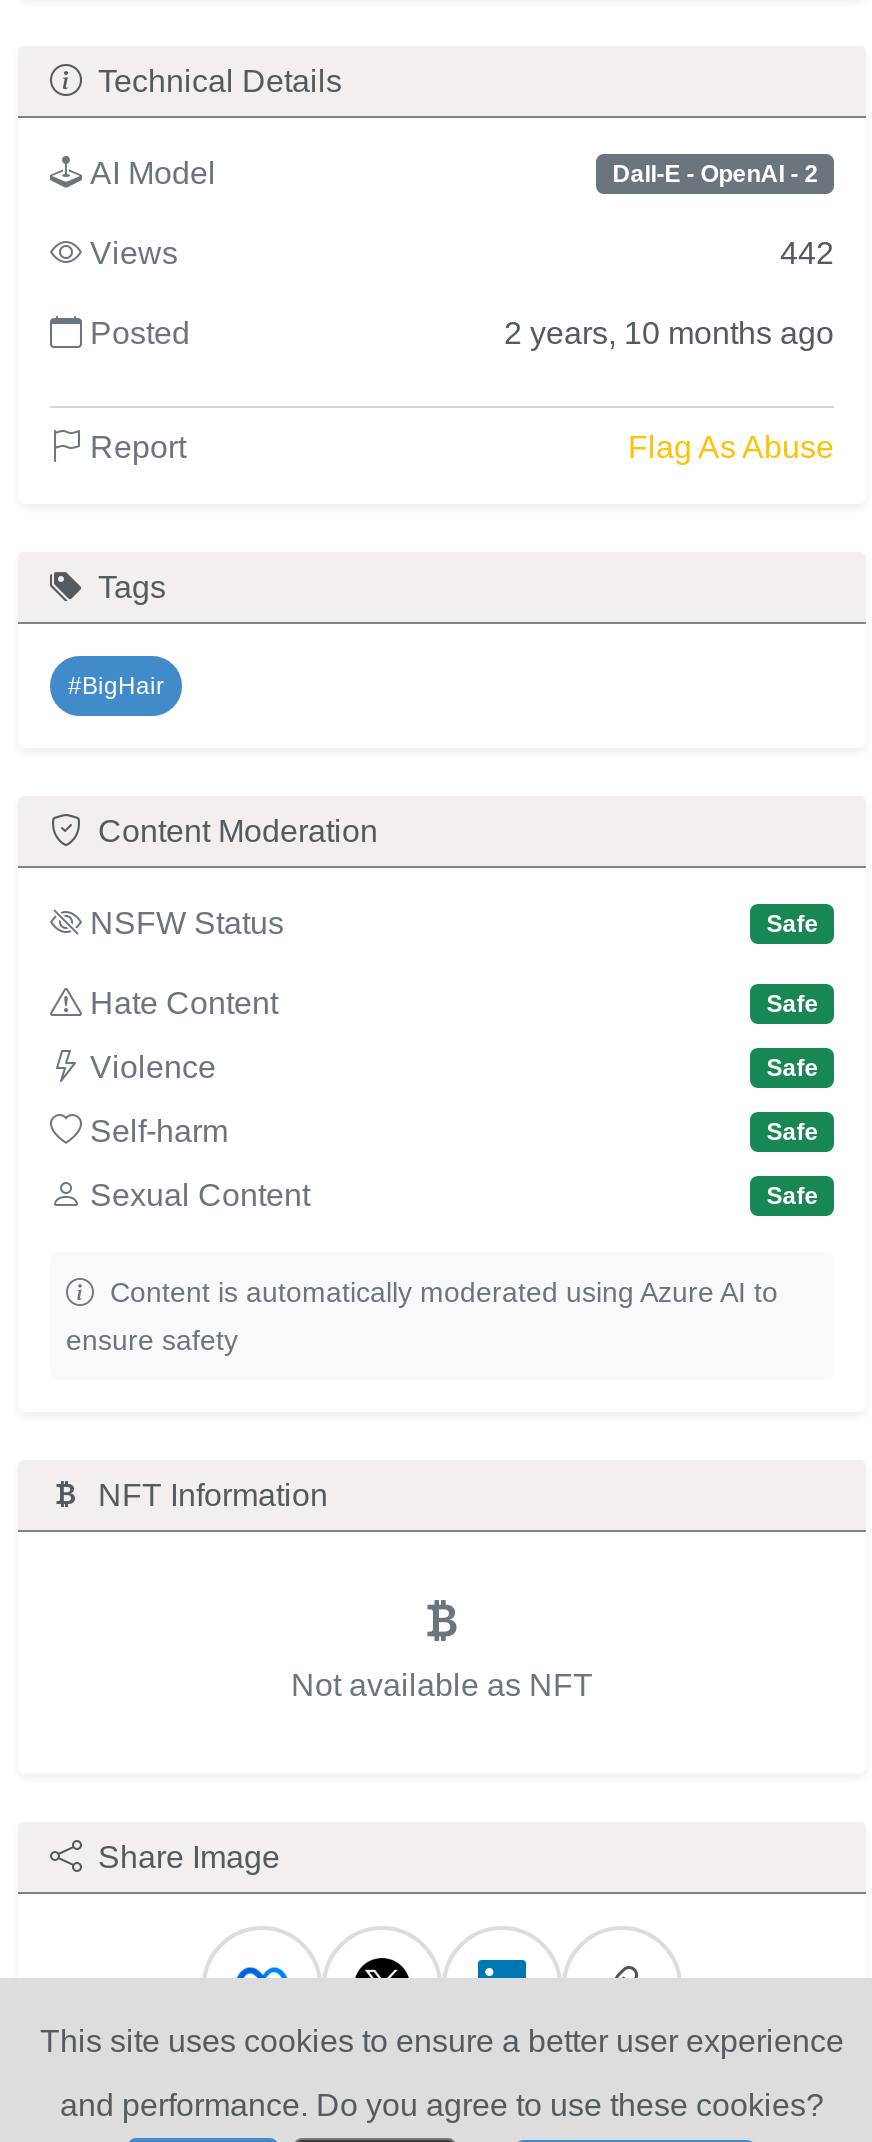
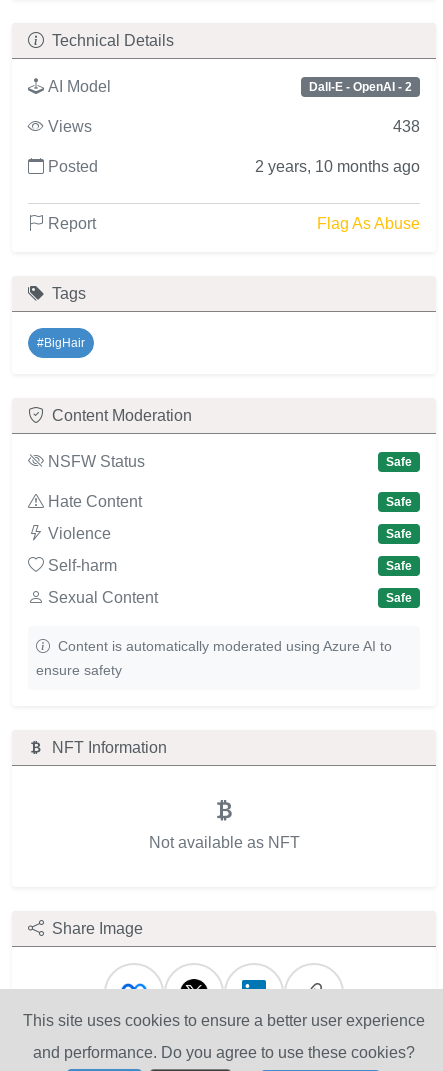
[780,236,834,270] 442 -> [393,118,420,135] 438

